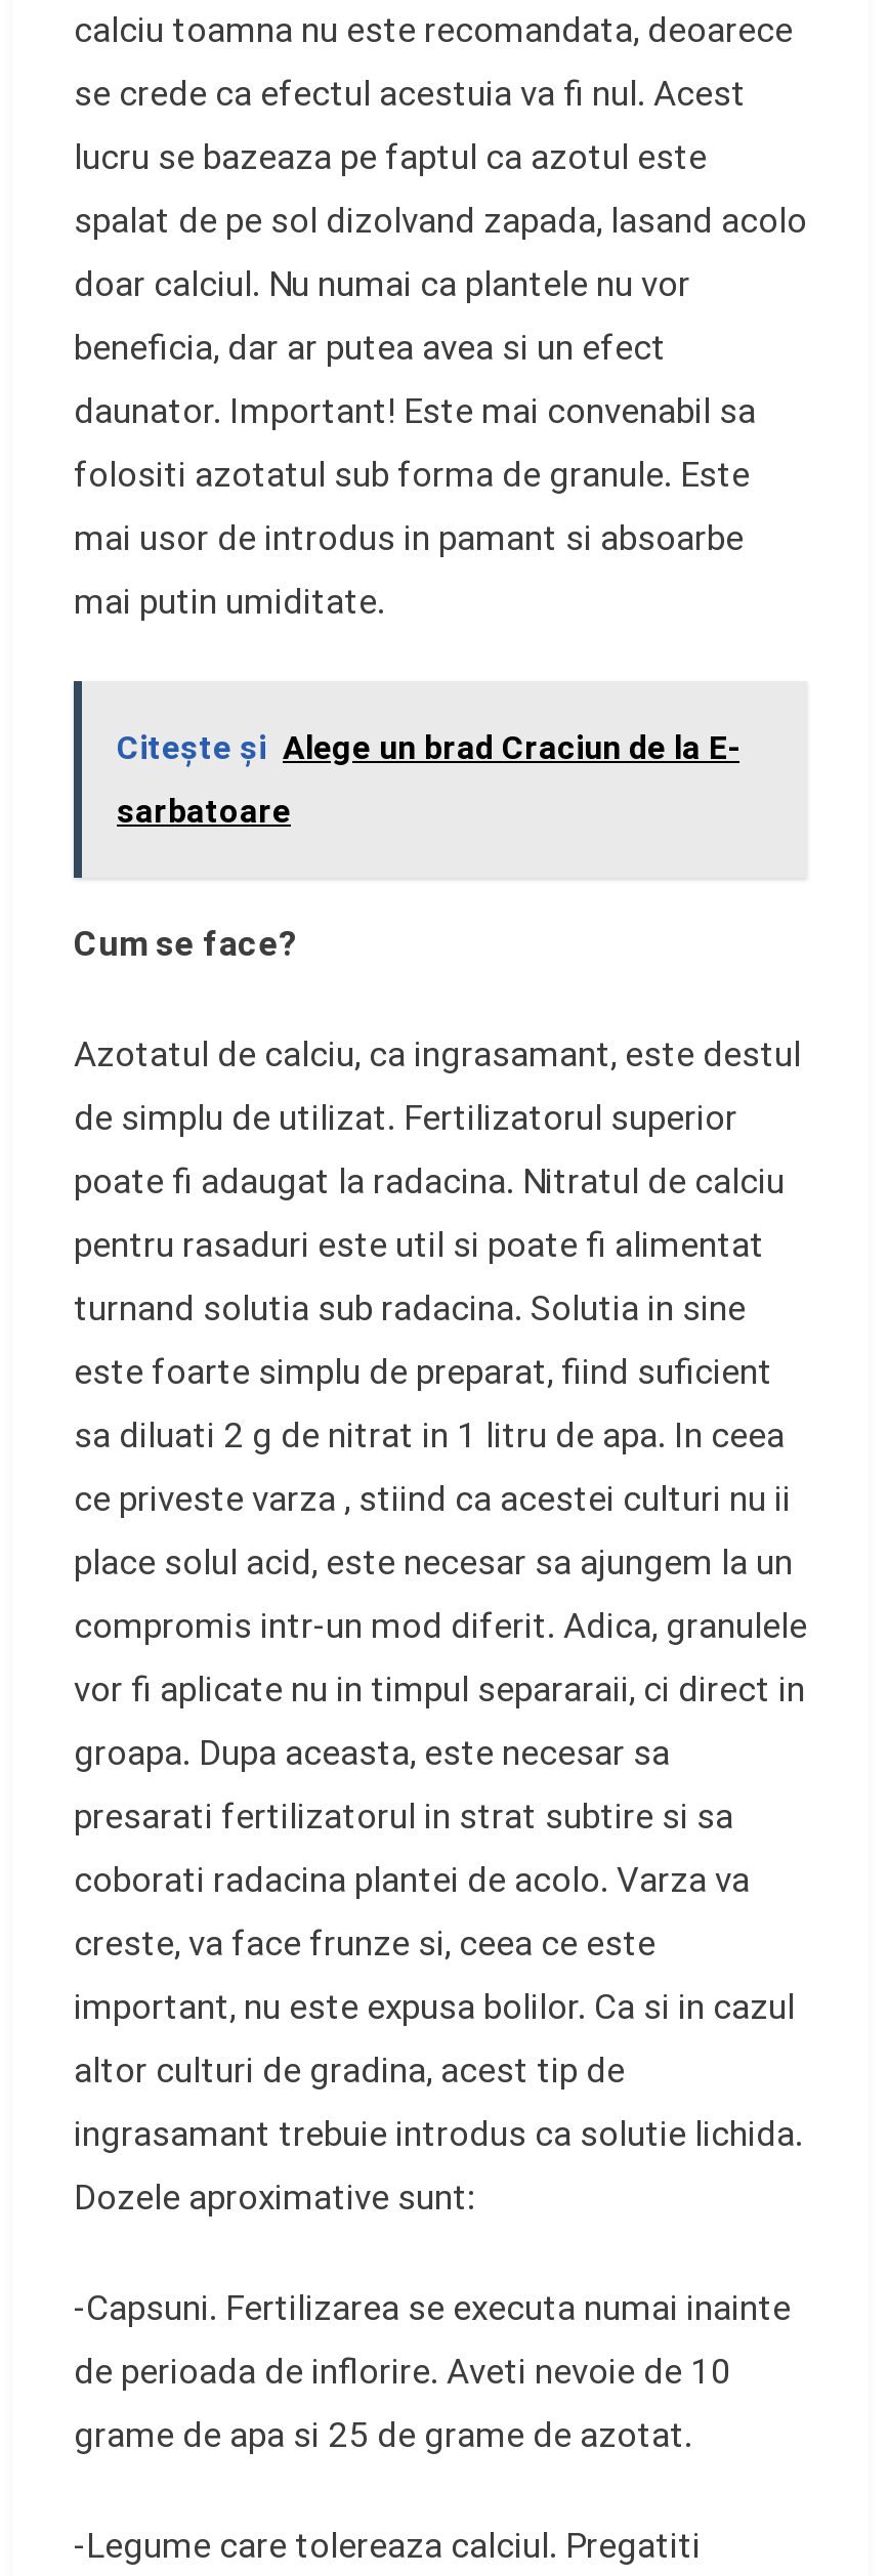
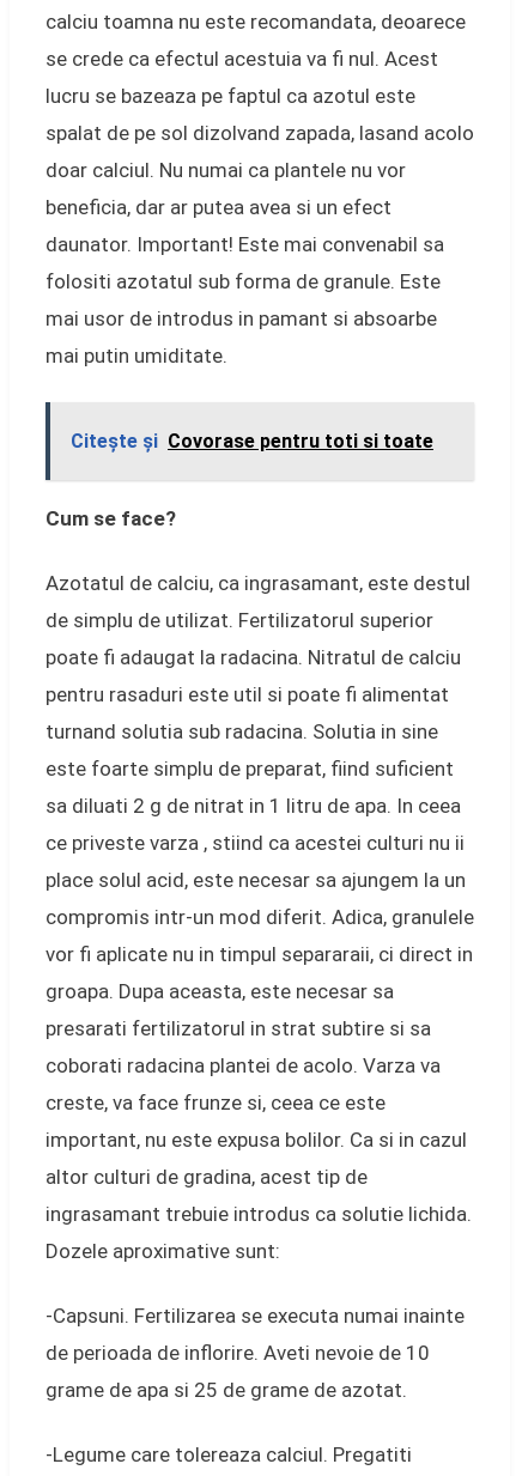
[117,728,739,830] Citeşte şi Alege un brad Craciun de la E- | sarbatoare -> [71,430,433,452] Citeşte şi Covorase pentru toti si toate

